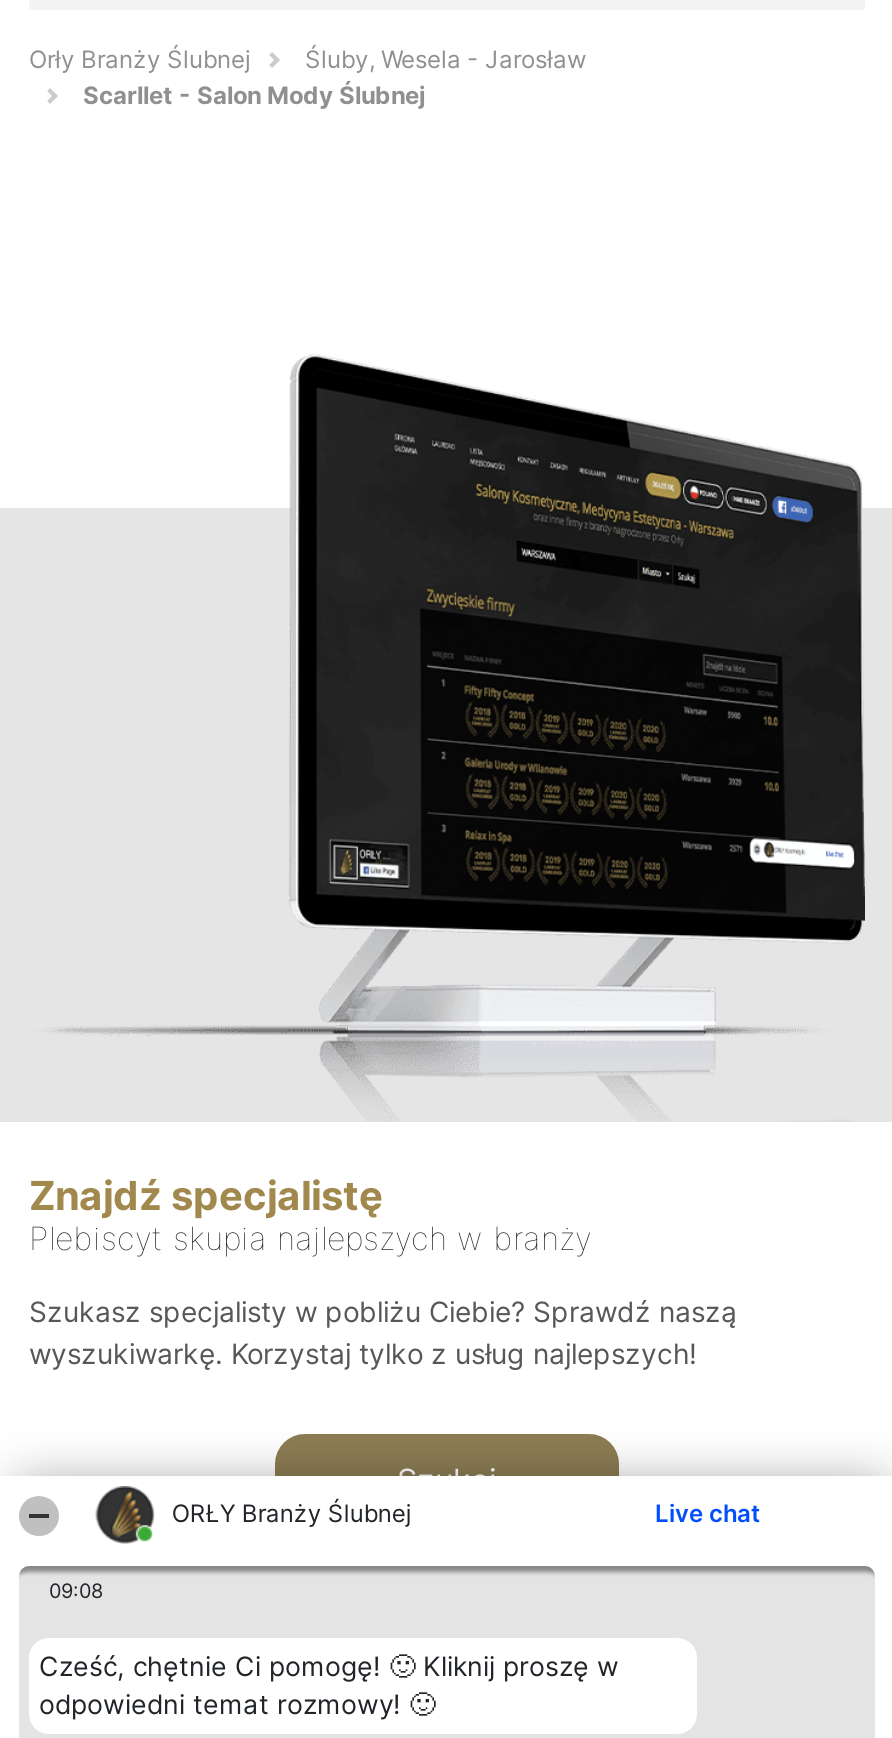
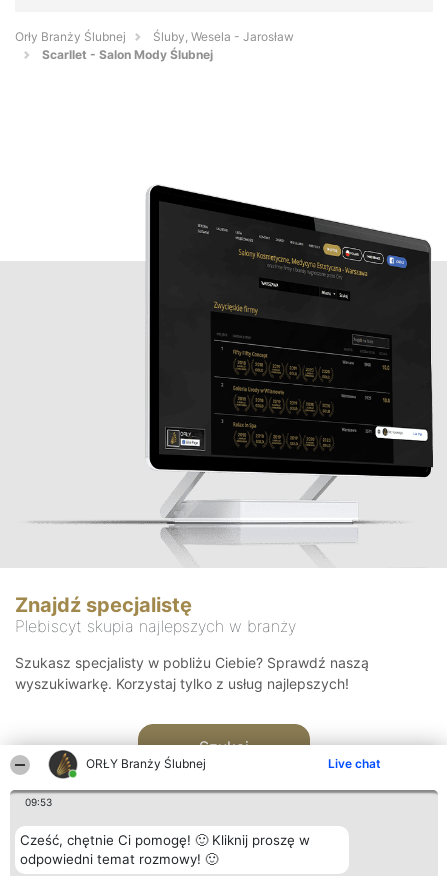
[49,1578,103,1602] 09:08 -> [25,796,52,808] 09:53

